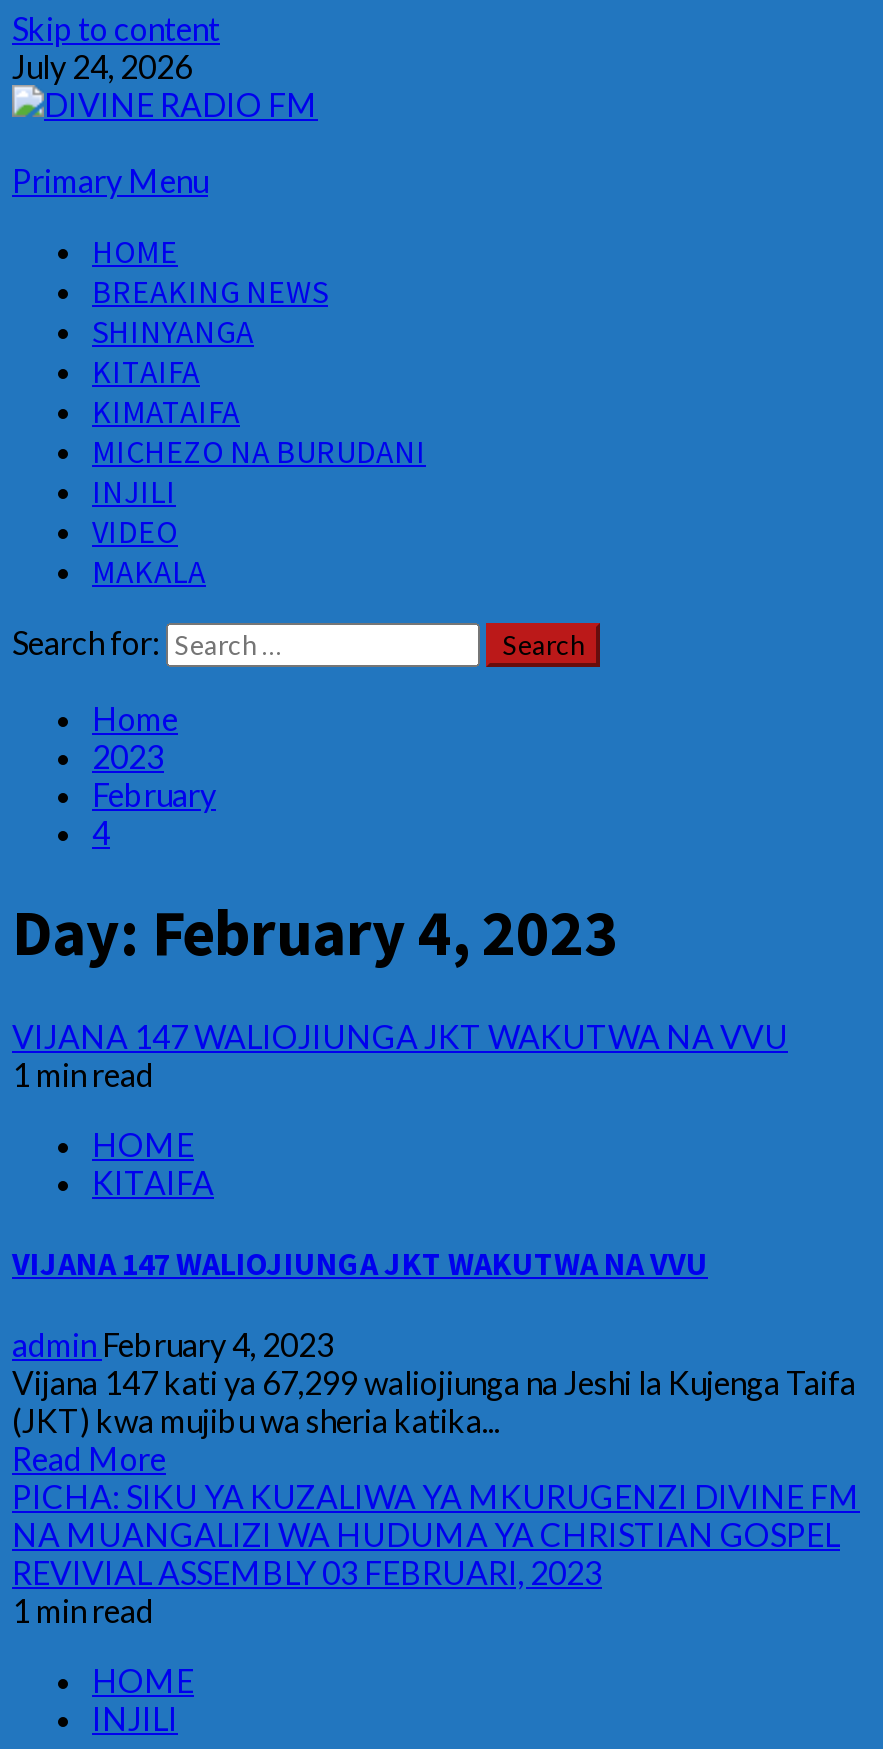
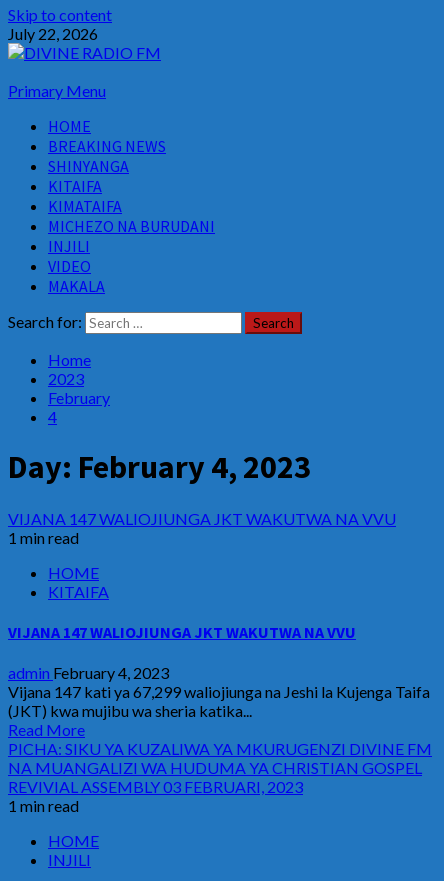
[12,47,192,85] July 24, 2026 -> [8,24,98,43] July 22, 2026

